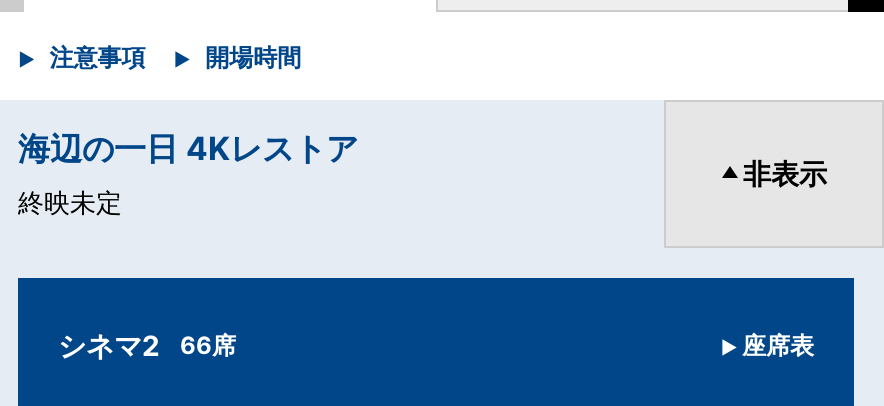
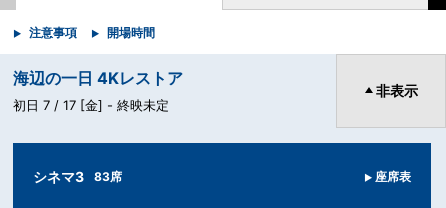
[18,186,122,218] 終映未定 -> [13,97,169,113] 初日 7 / 17 [金] -終映未定
[58,328,160,362] シネマ2 -> [33,168,84,185] シネマ3
[180,330,236,360] 66席 -> [94,169,122,184] 83席

